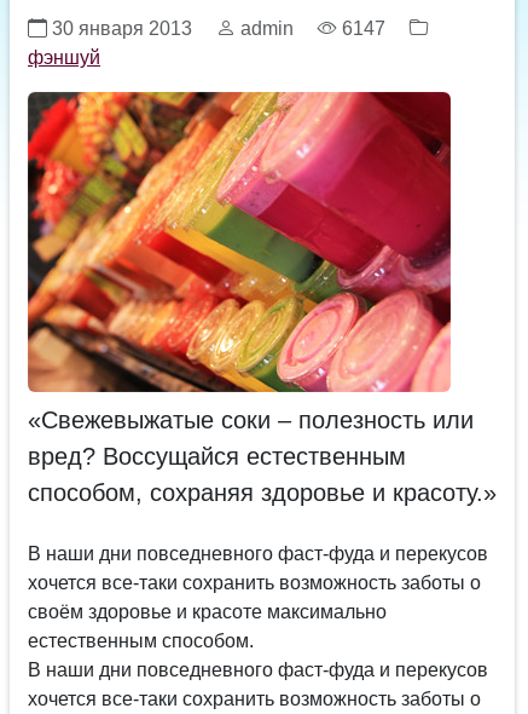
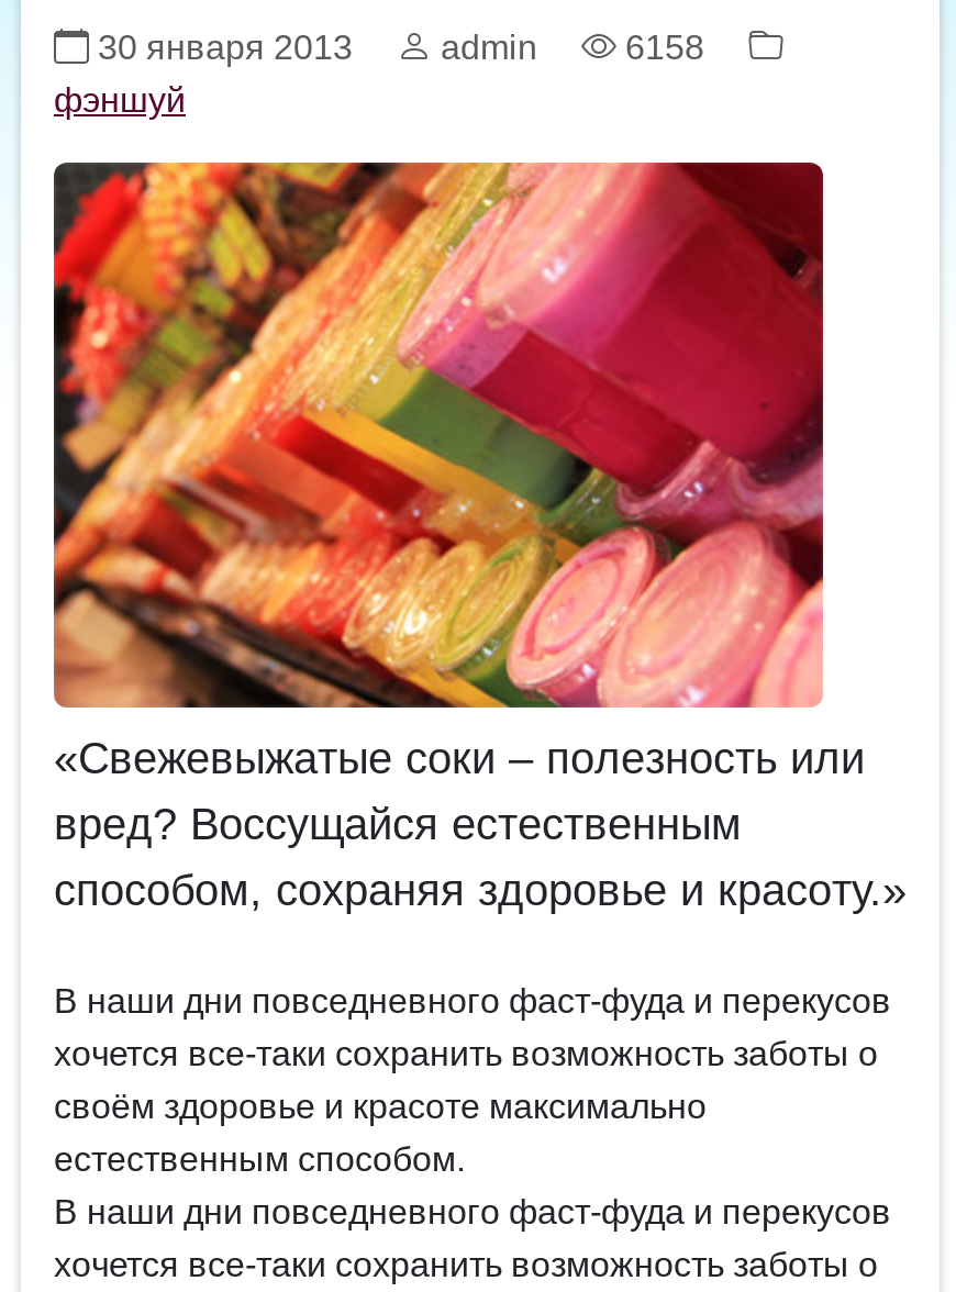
[342,18,385,39] 6147 -> [625,29,704,66] 6158

